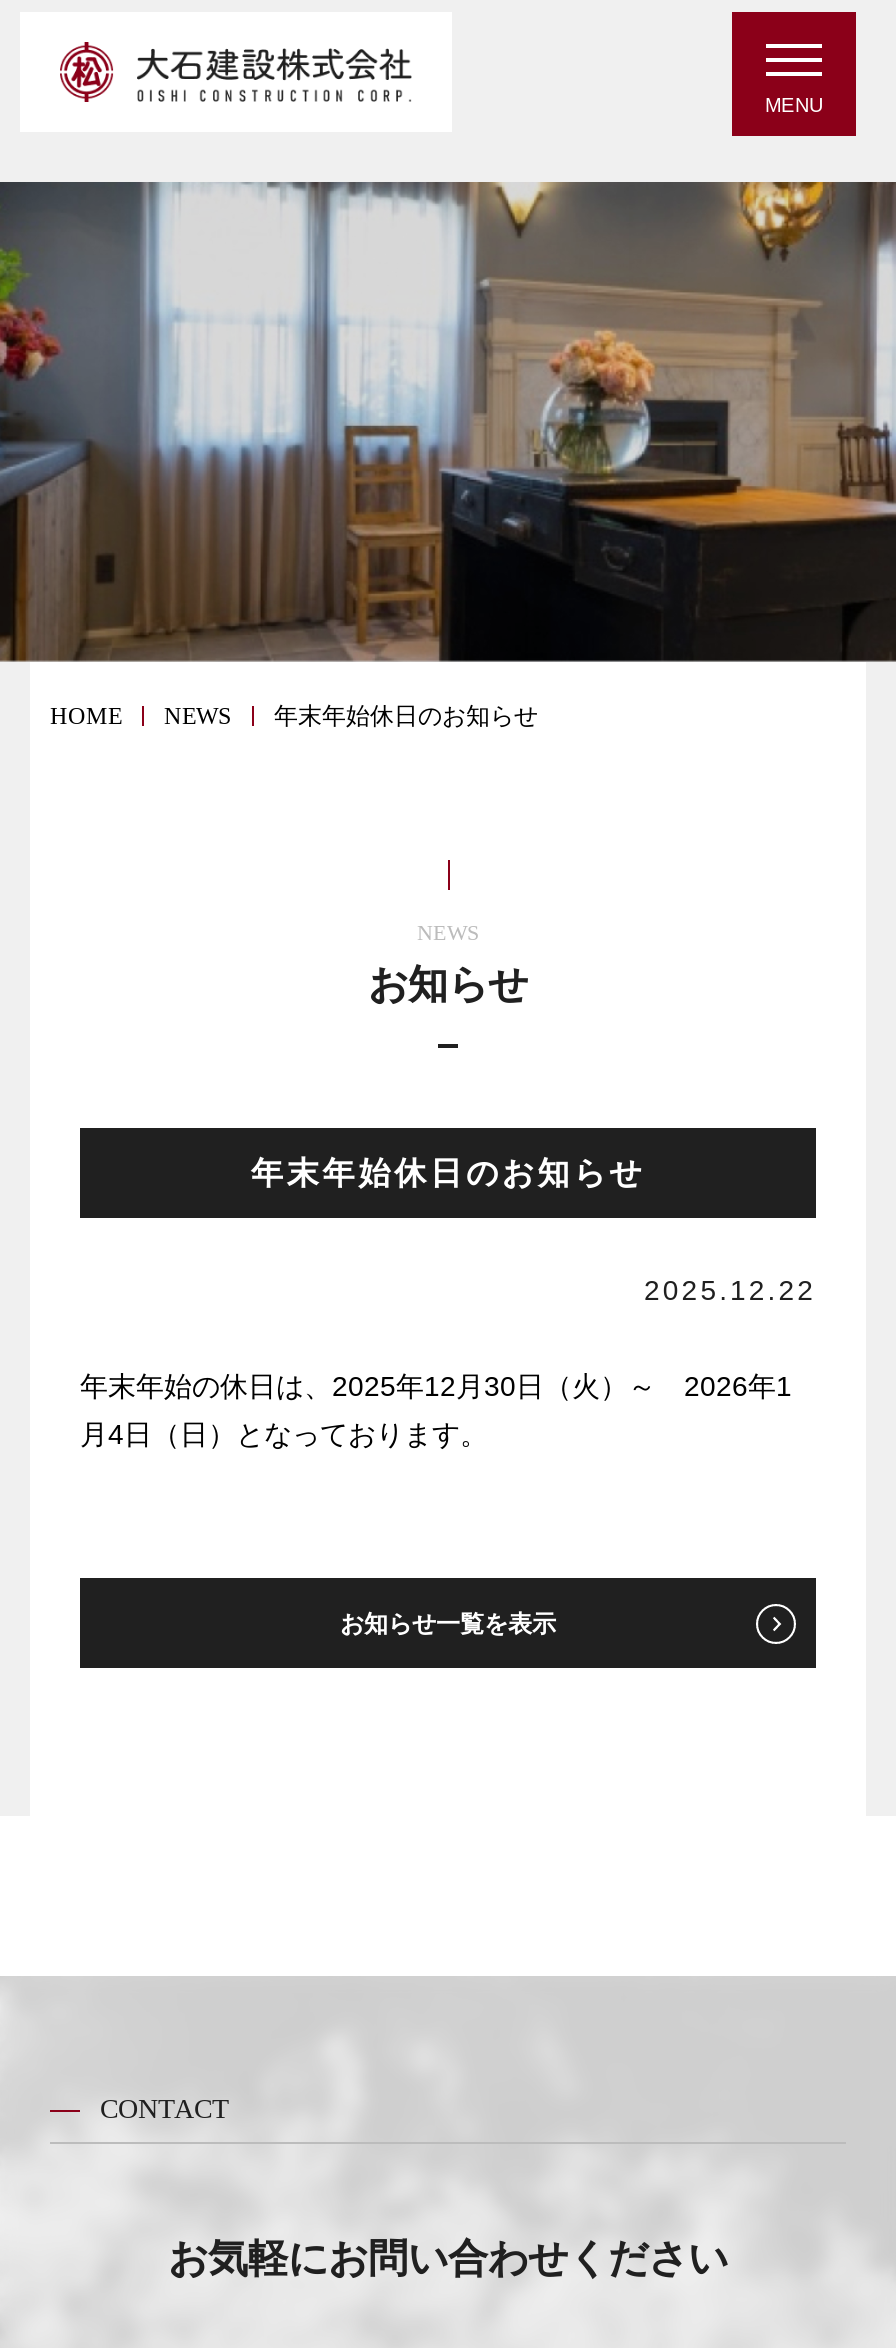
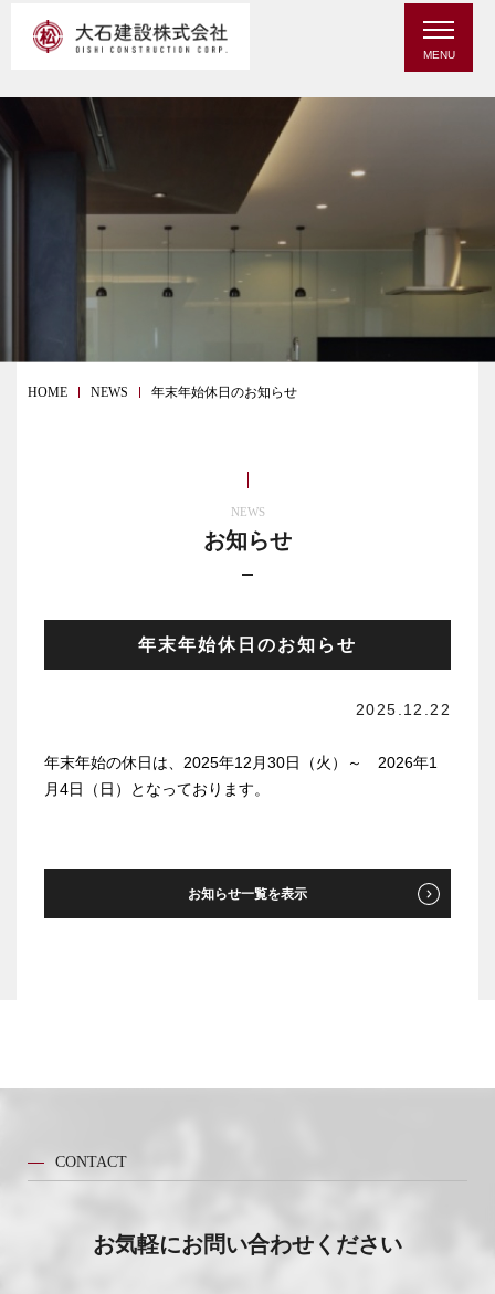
[6,180,890,662] [image] -> [3,96,492,362] [image]

